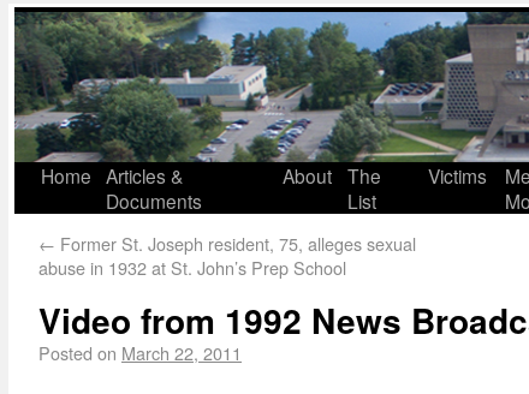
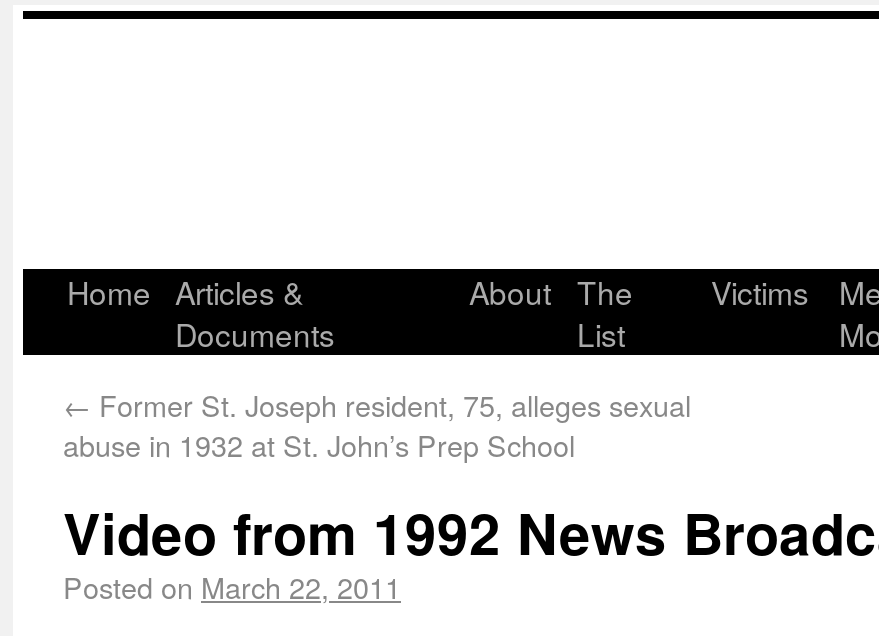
[13,11,525,163] [image] -> none

